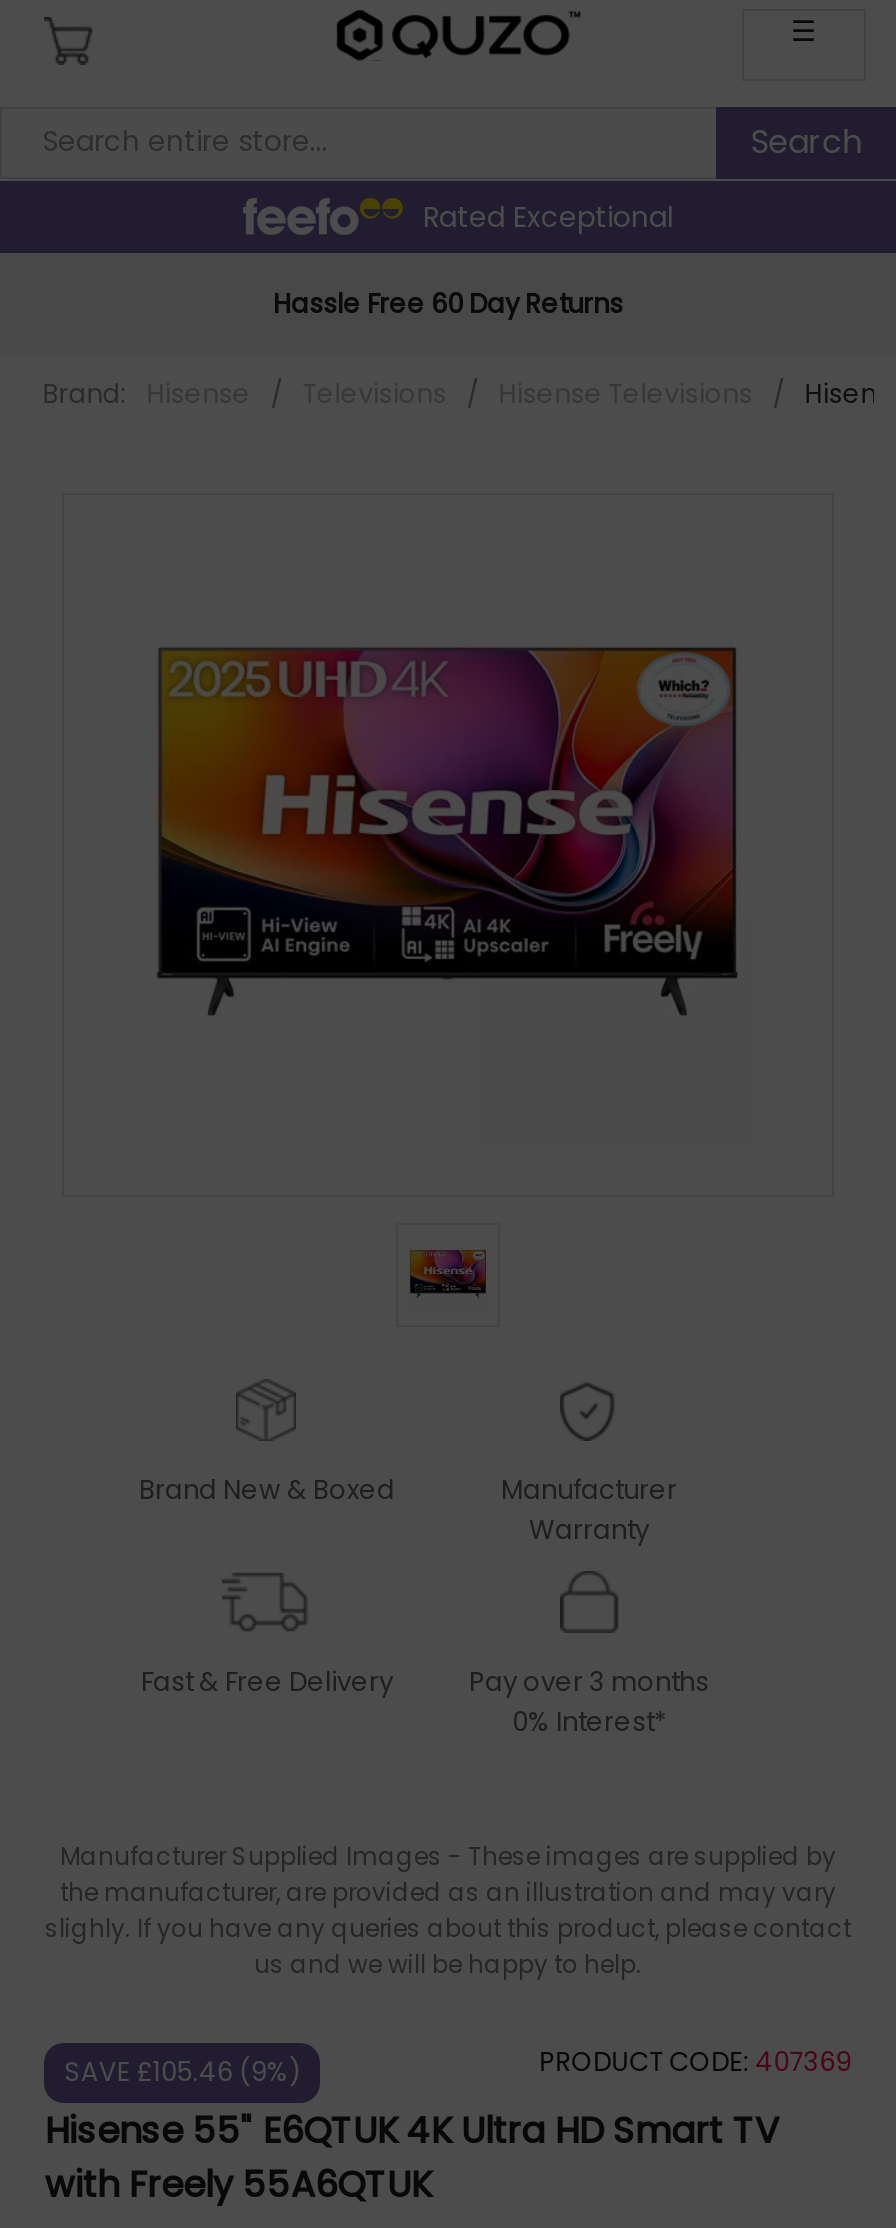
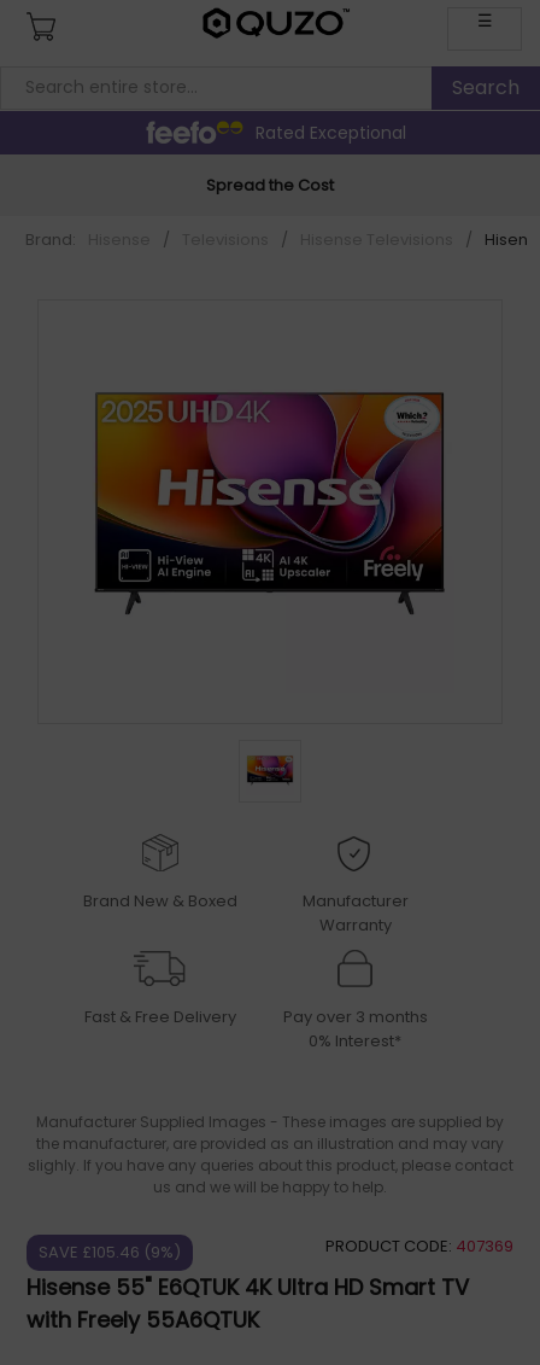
[273,284,623,322] Hassle Free 60 Day Returns -> [206,173,334,196] Spread the Cost

